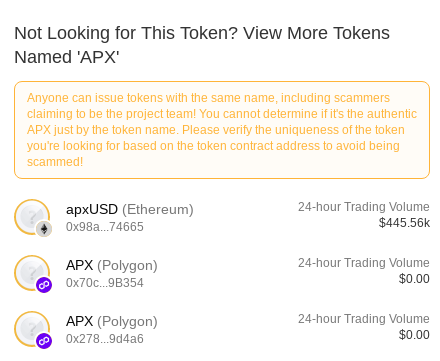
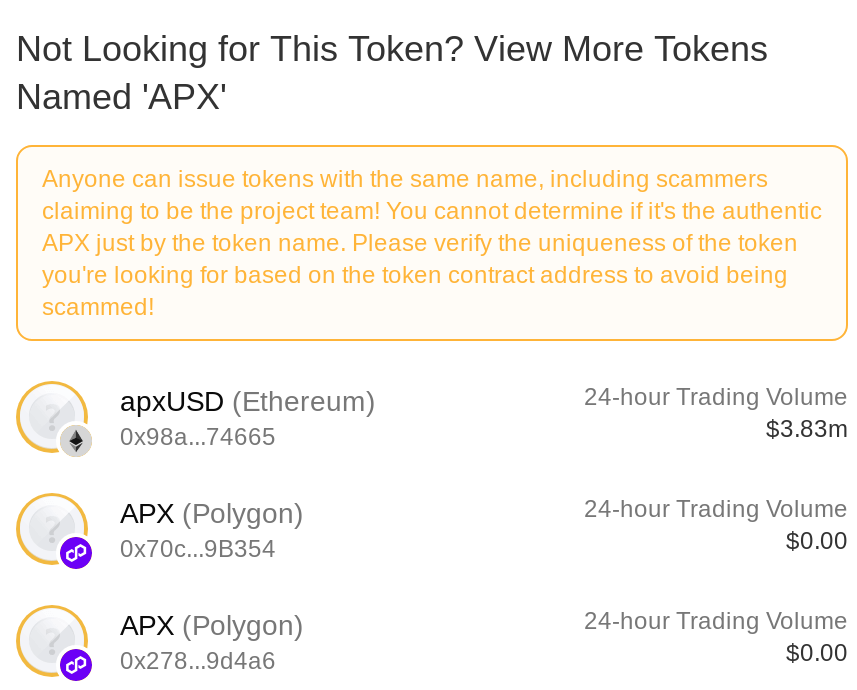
[379,216,430,230] $445.56k -> [766,415,848,443] $3.83m

